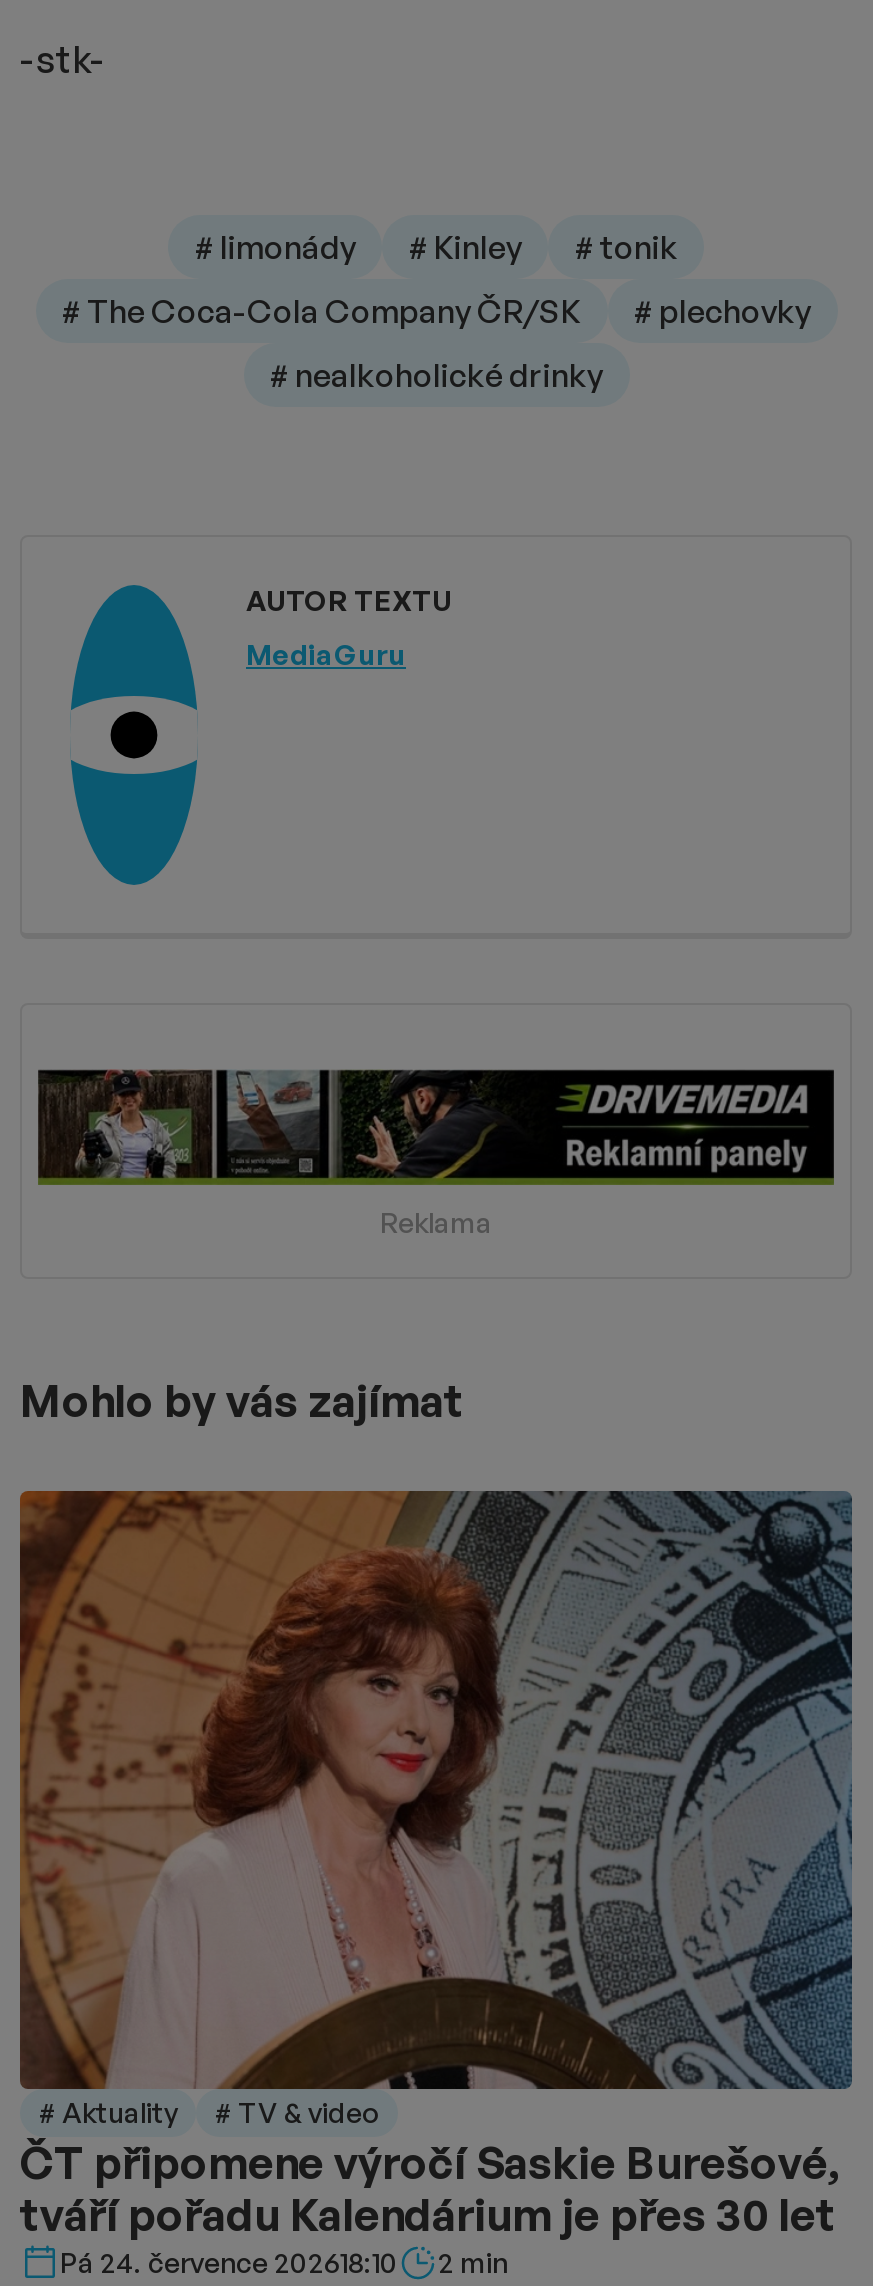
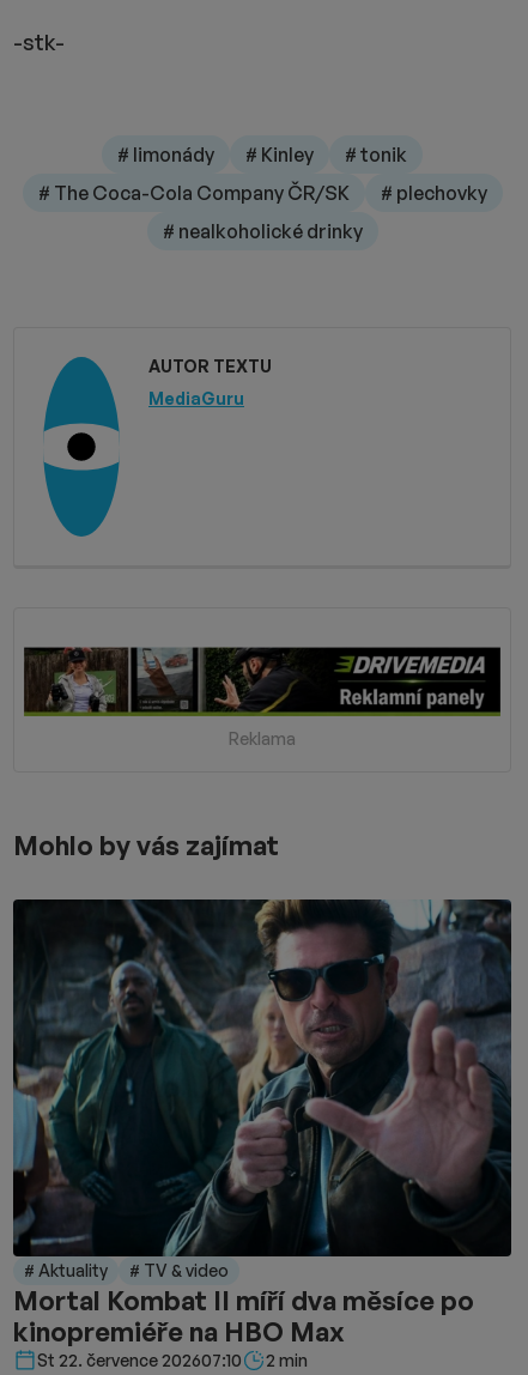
[18,1489,854,2278] [image] | ČT připomene výročí Saskie Burešové, | tváří pořadu Kalendárium je přes 30 let | Pá 24. července 202618:10 -> [12,898,512,1371] [image] | Mortal Kombat II míří dva měsíce po | kinopremiéře na HBO Max | St 22. července 202607:10

